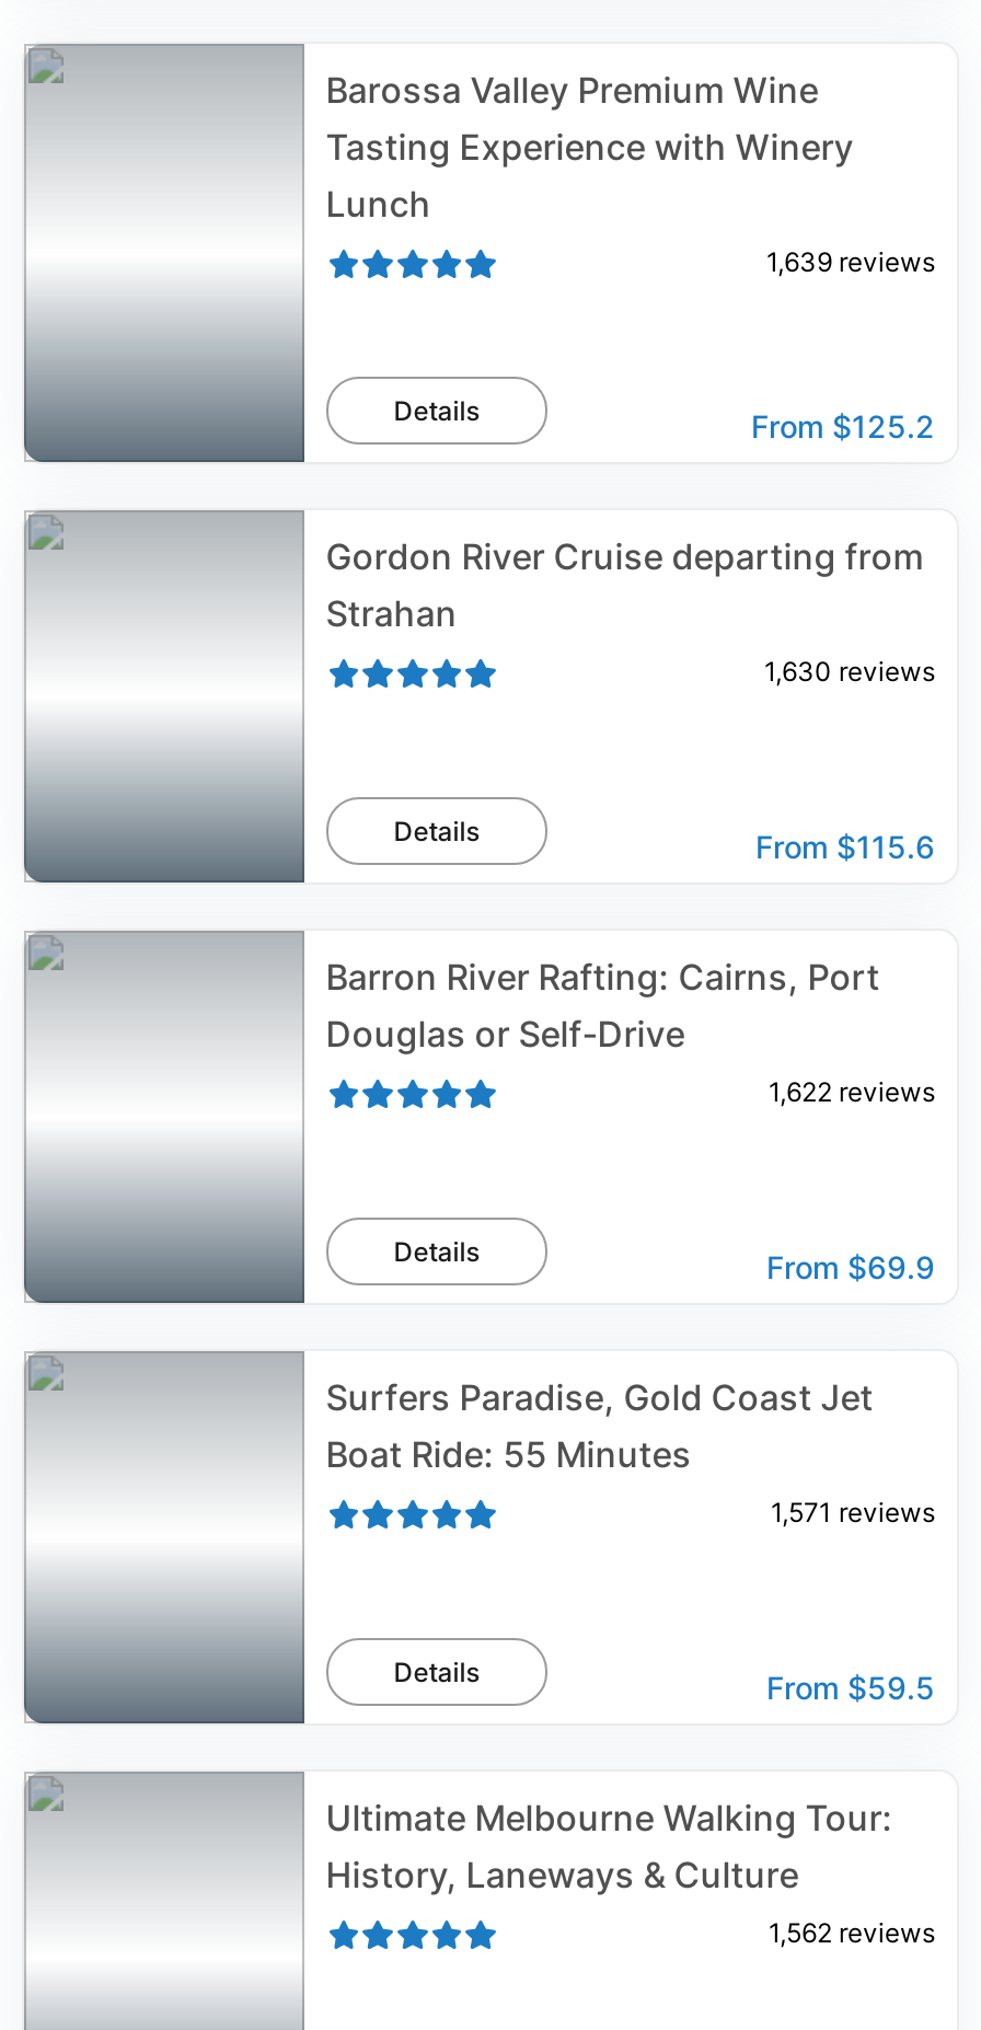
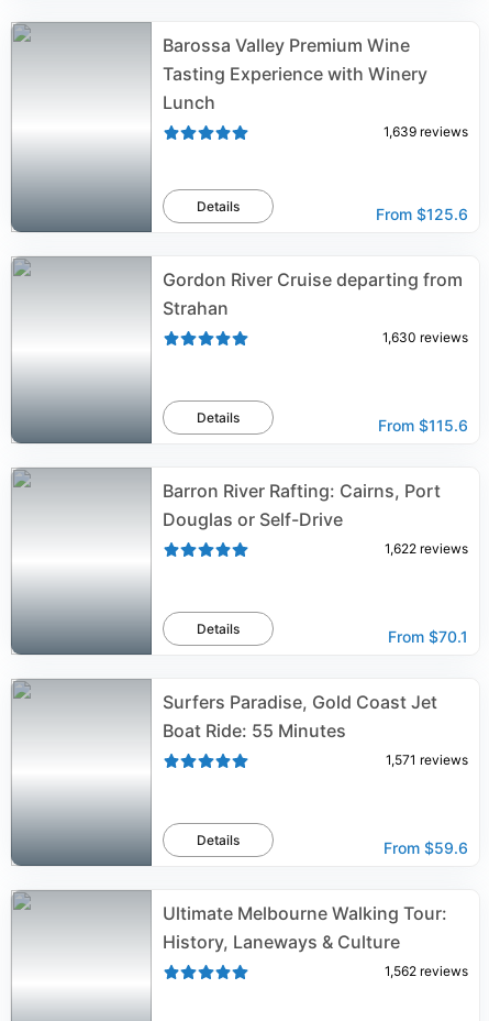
[751,407,935,445] From $125.2 -> [376,205,468,223] From $125.6
[766,1248,935,1285] From $69.9 -> [388,627,468,646] From $70.1
[766,1669,935,1706] From $59.5 -> [384,838,468,857] From $59.6

